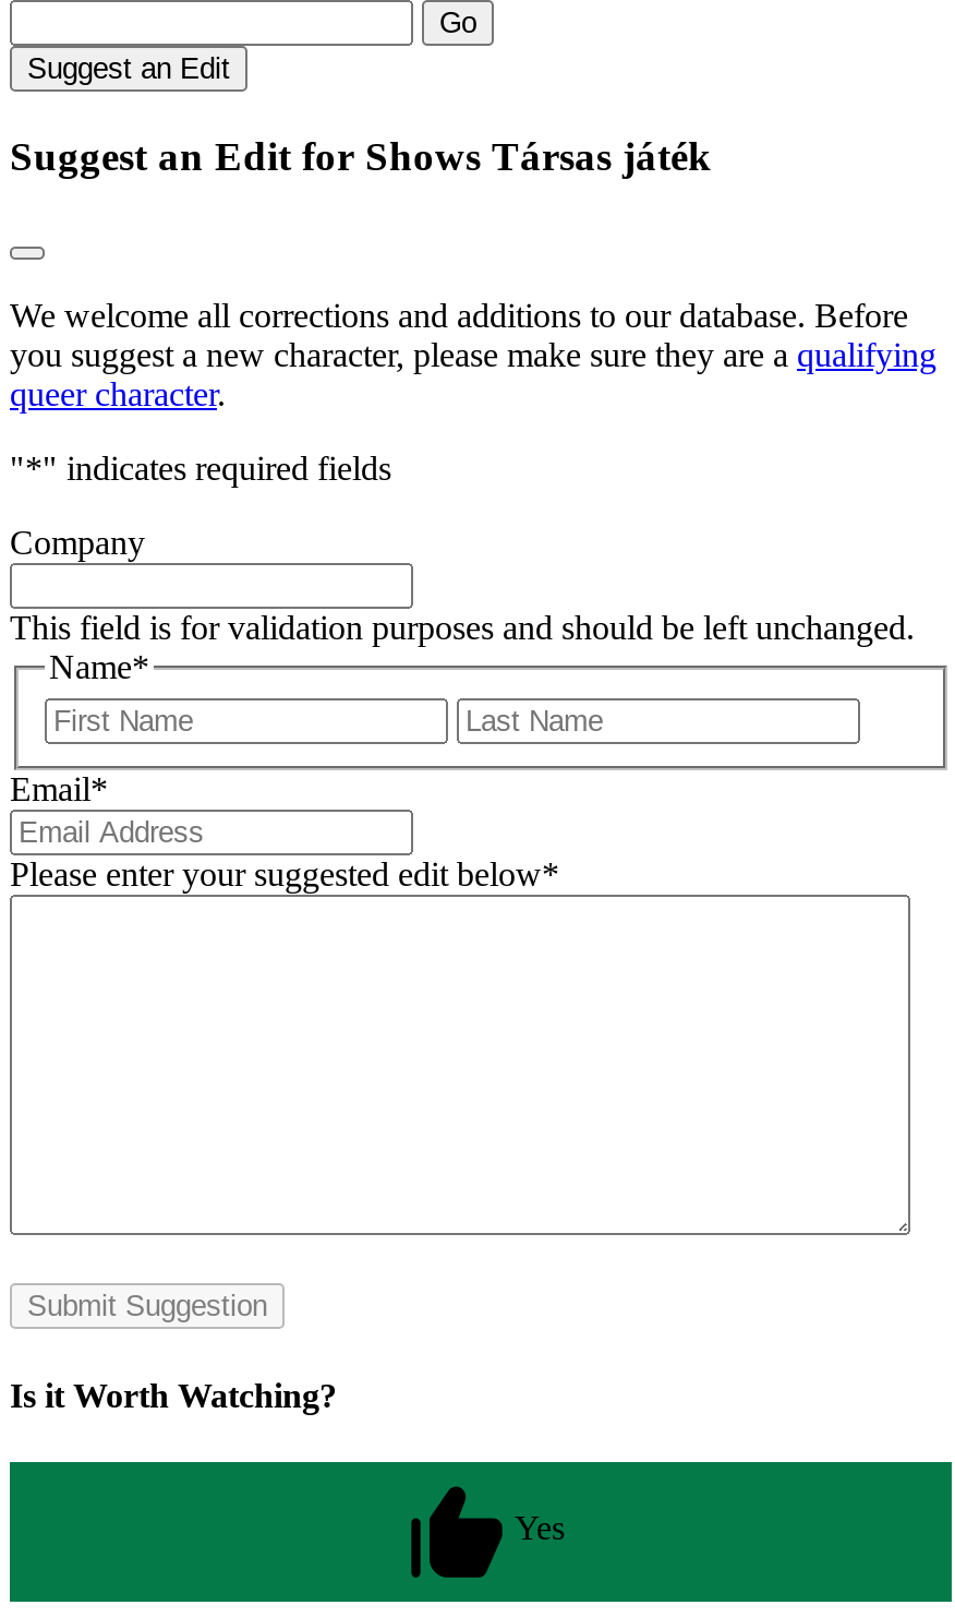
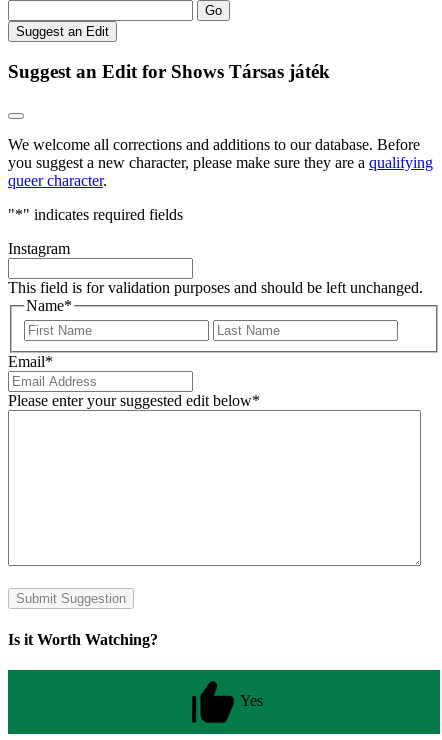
[10,523,145,560] Company -> [8,240,70,257] Instagram

